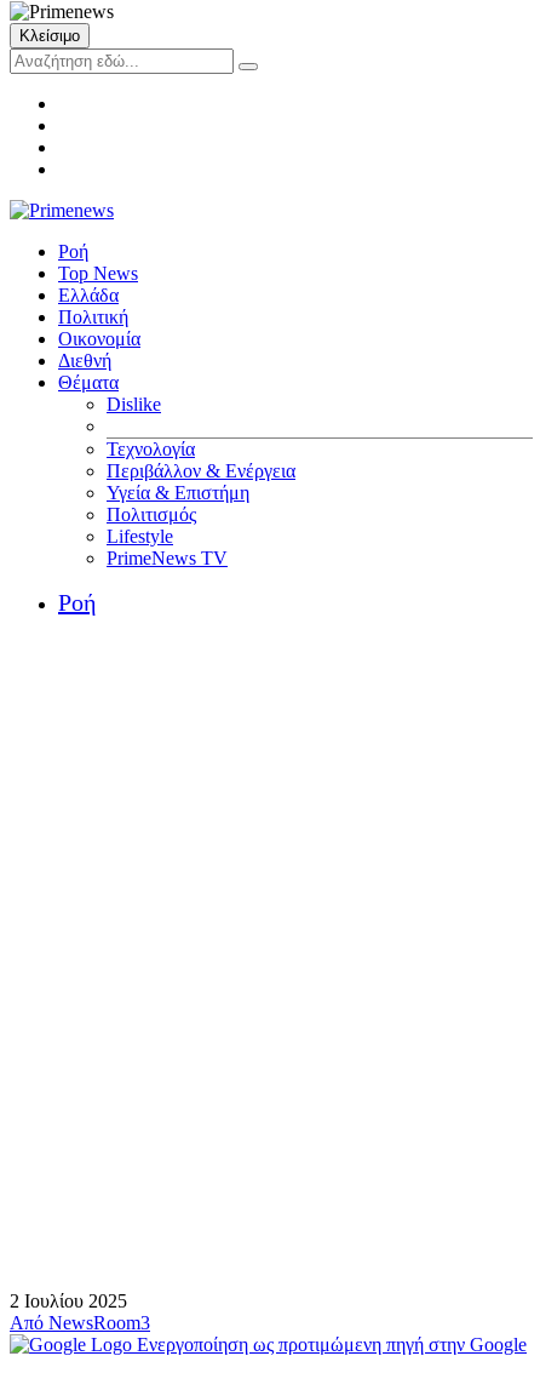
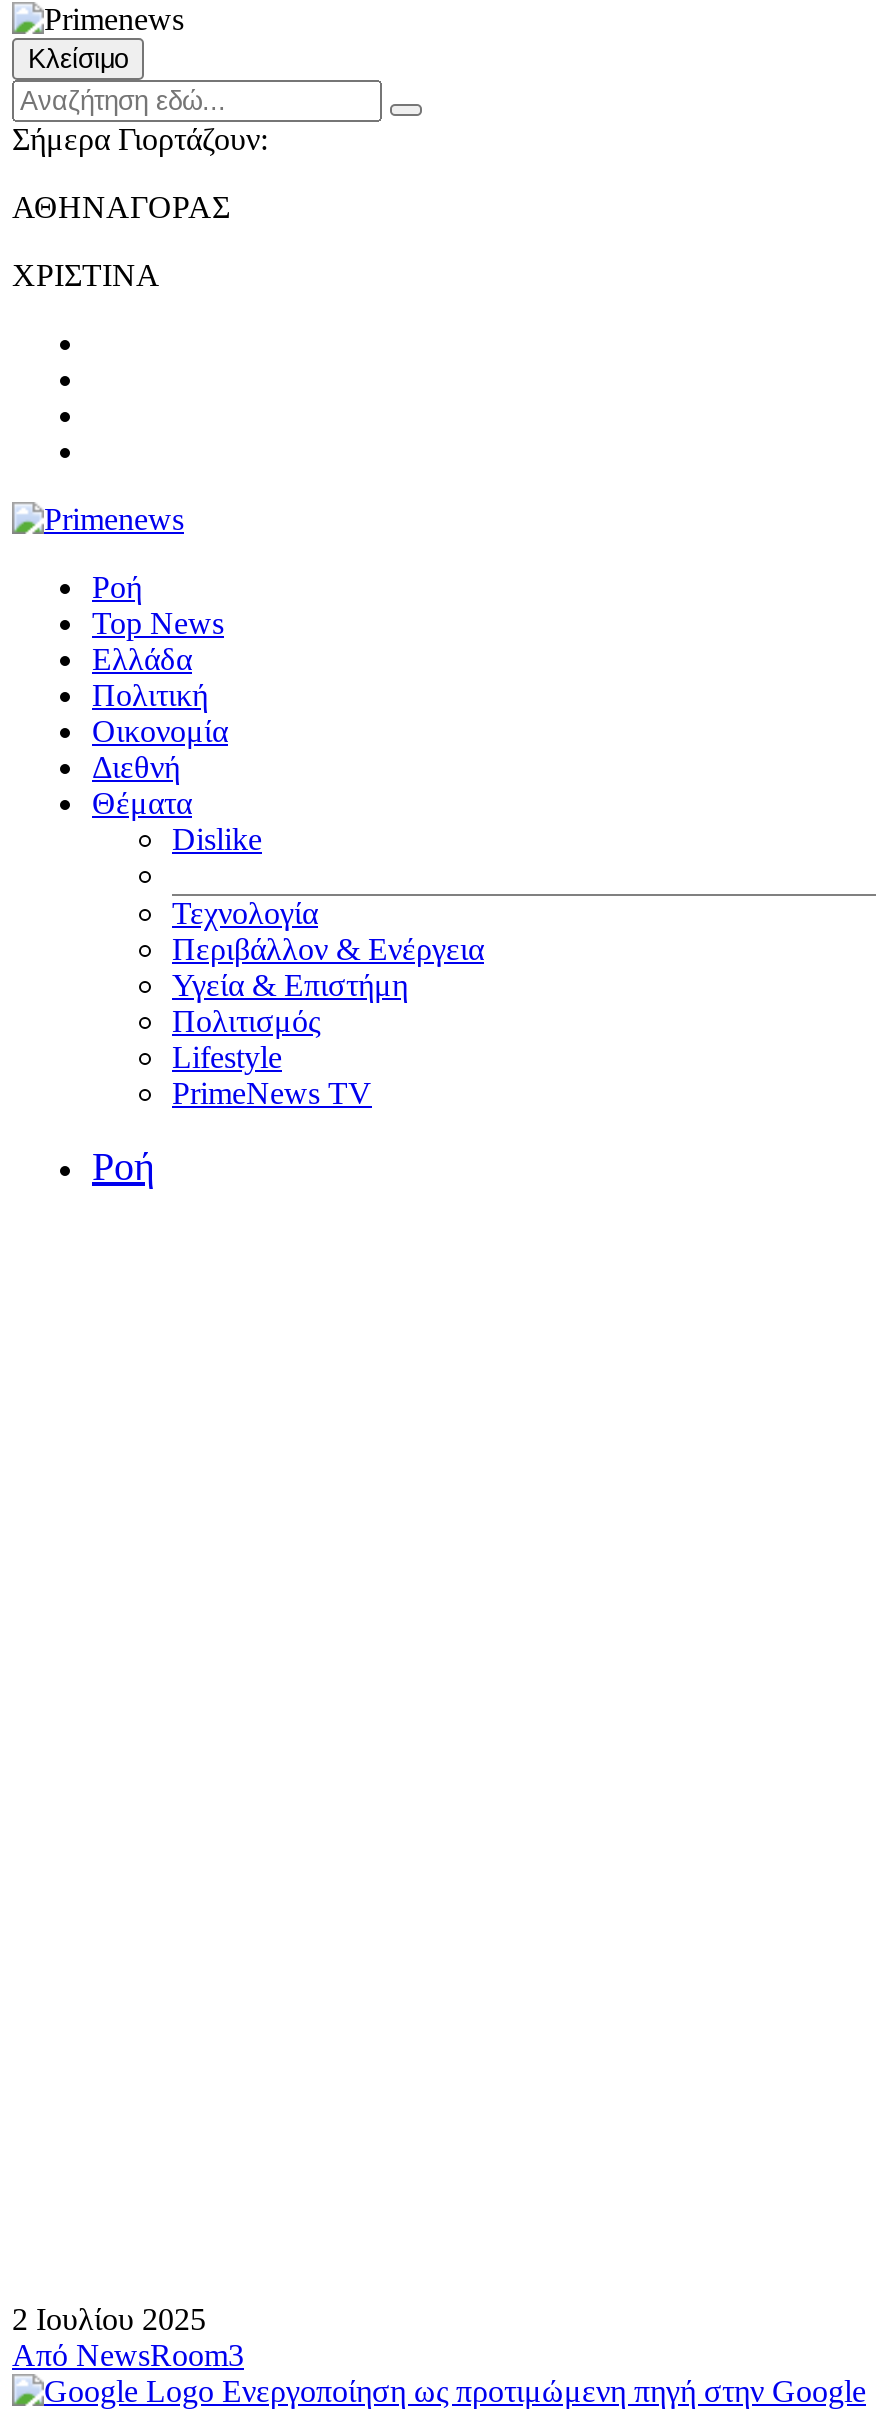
none -> [12,122,268,292] Σήμερα Γιορτάζουν: | ΑΘΗΝΑΓΟΡΑΣ | ΧΡΙΣΤΙΝΑ

